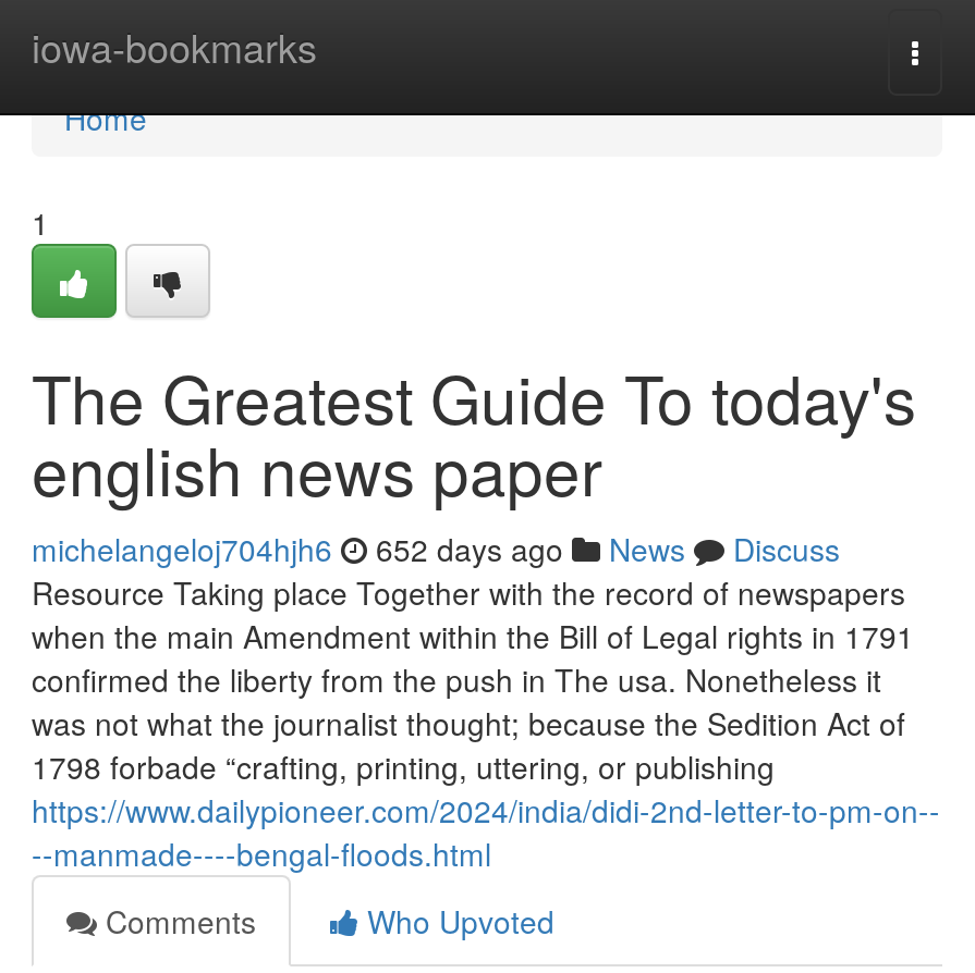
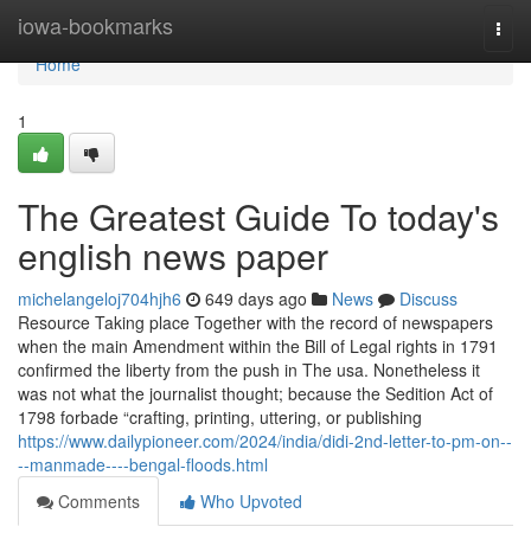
[32,527,840,570] michelangeloj704hjh6 652 days ago News Discuss -> [18,287,458,310] michelangeloj704hjh6 649 days ago News Discuss

